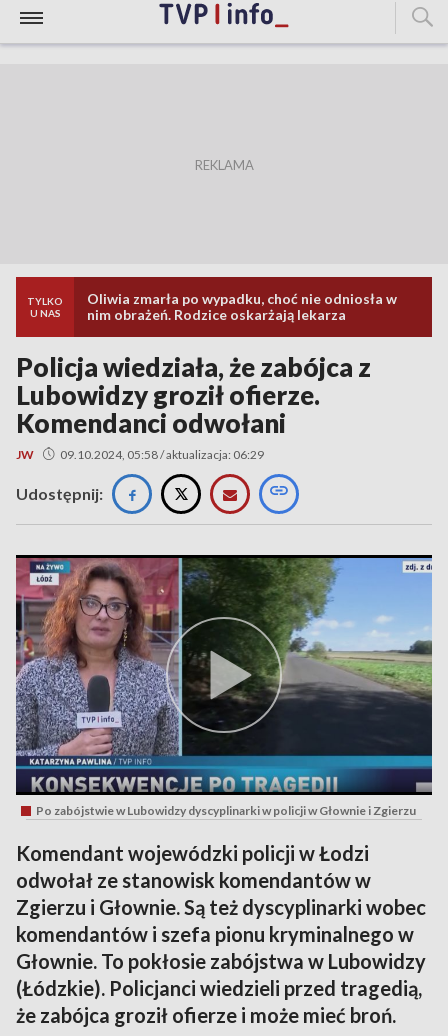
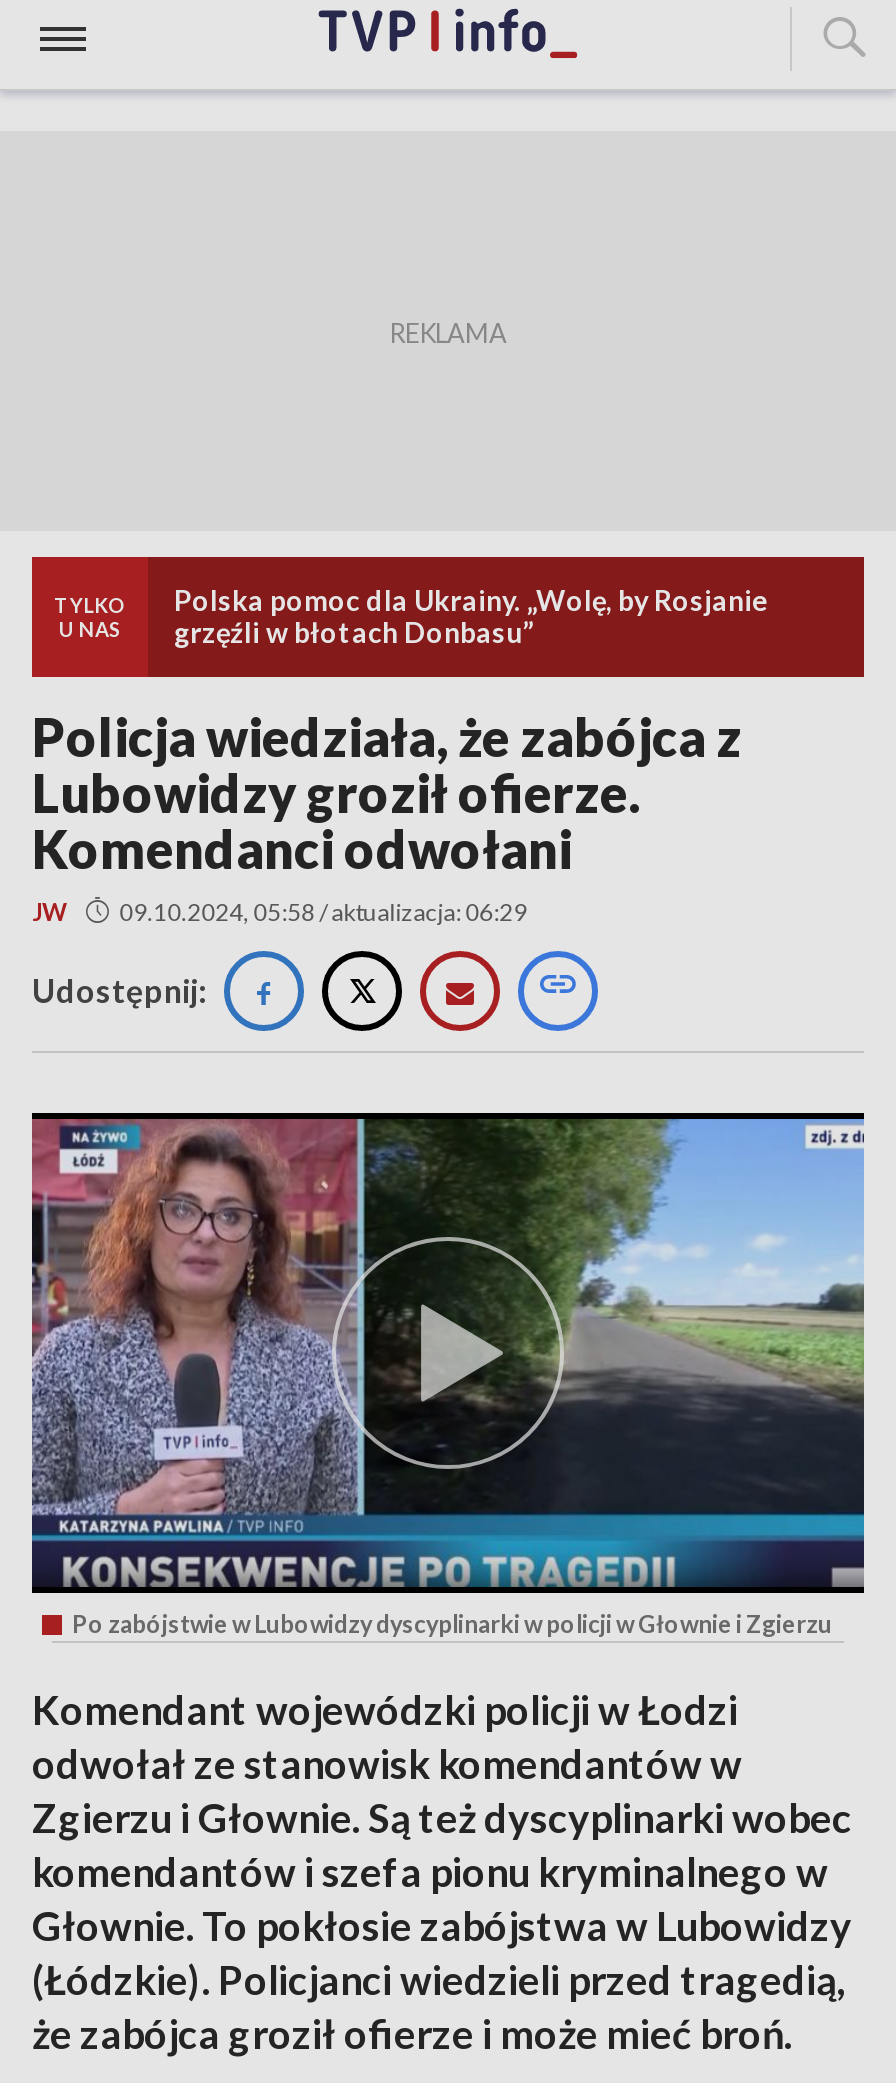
[87,290,397,323] Oliwia zmarła po wypadku, choć nie odniosła w | nim obrażeń. Rodzice oskarżają lekarza -> [174,583,768,649] Polska pomoc dla Ukrainy. „Wolę, by Rosjanie | grzęźli w błotach Donbasu”

